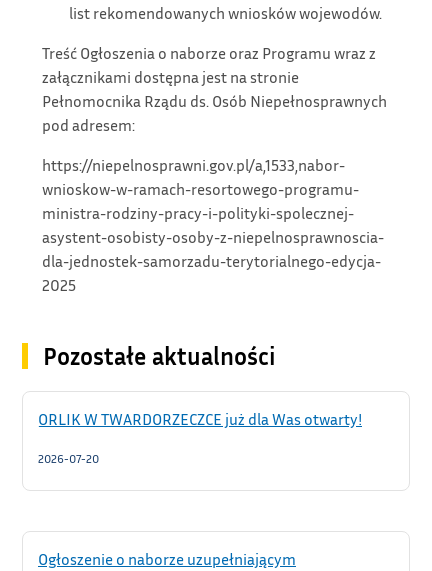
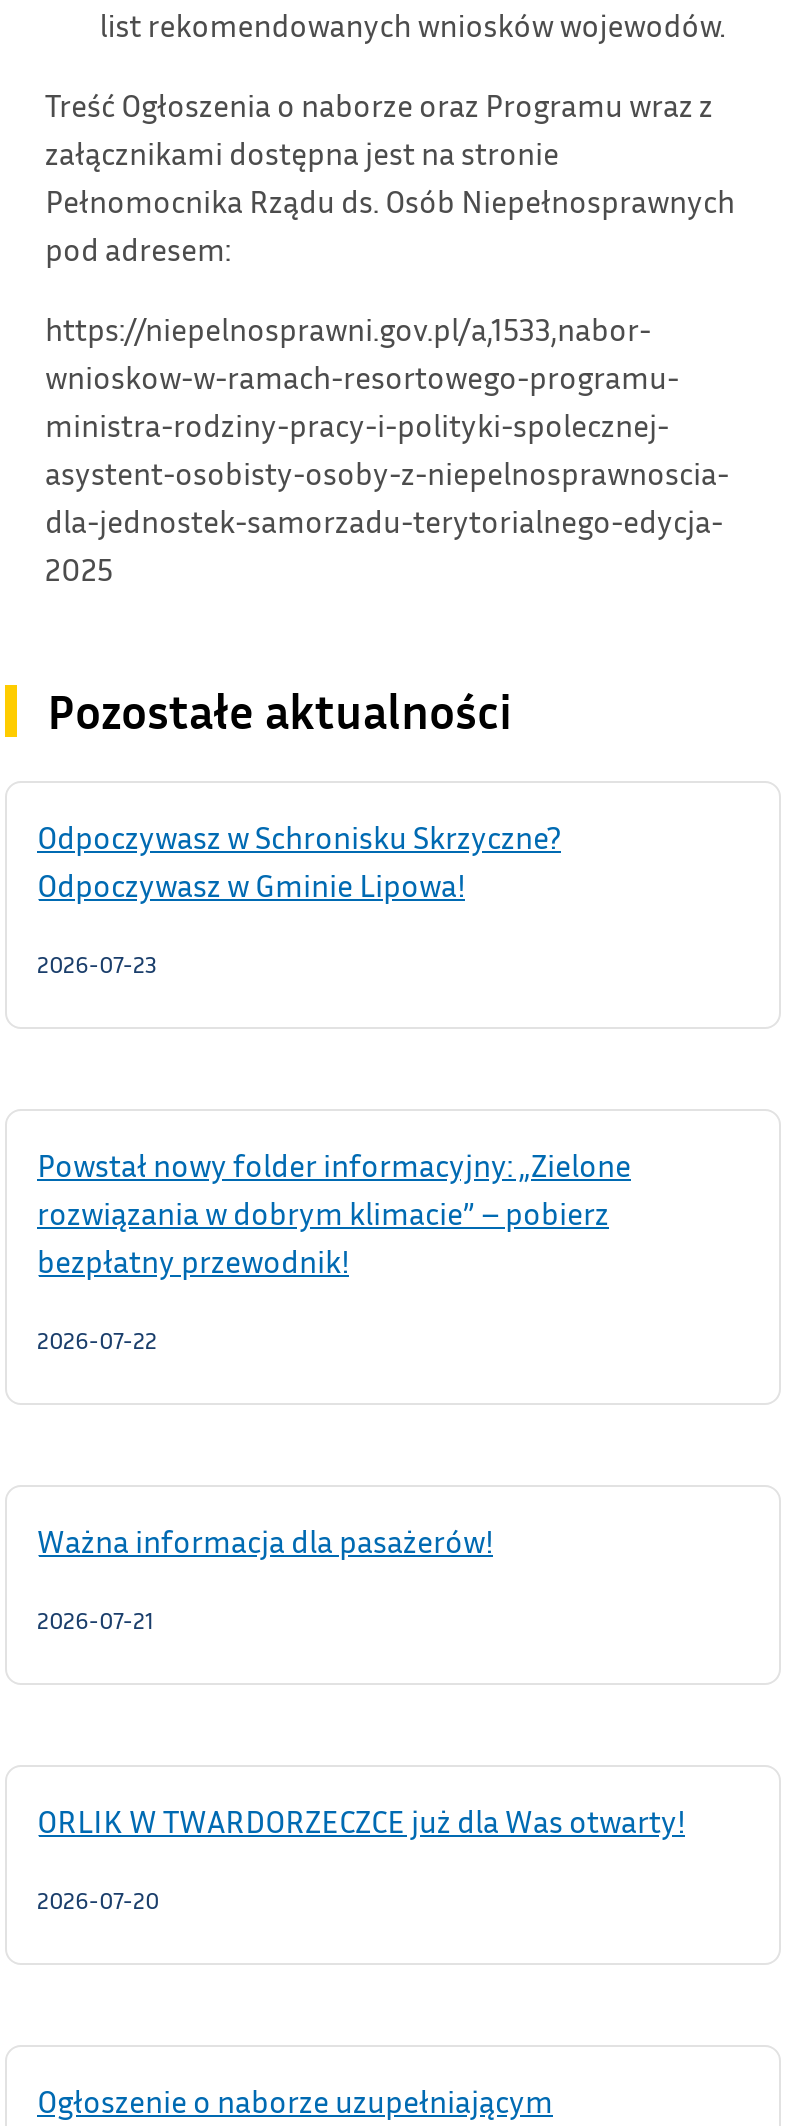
none -> [37,817,561,979] Odpoczywasz w Schronisku Skrzyczne? | Odpoczywasz w Gminie Lipowa! | 2026-07-23
none -> [37,1145,631,1355] Powstał nowy folder informacyjny: „Zielone | rozwiązania w dobrym klimacie” – pobierz | bezpłatny przewodnik! | 2026-07-22
none -> [37,1521,493,1635] Ważna informacja dla pasażerów! | 2026-07-21

